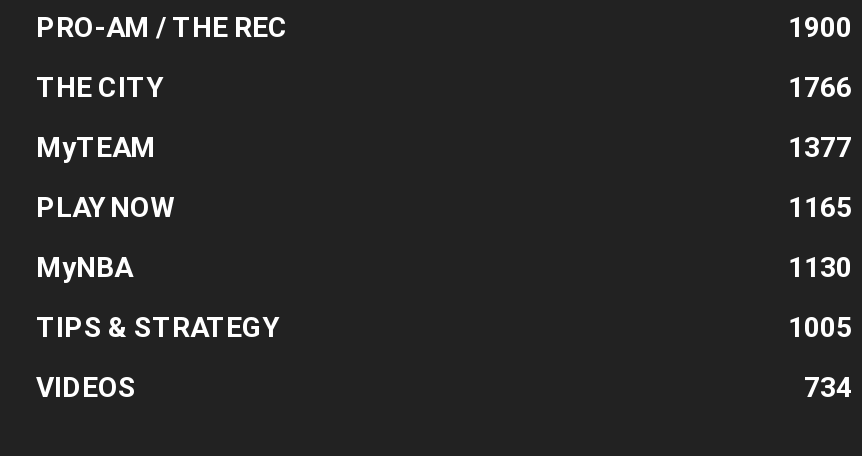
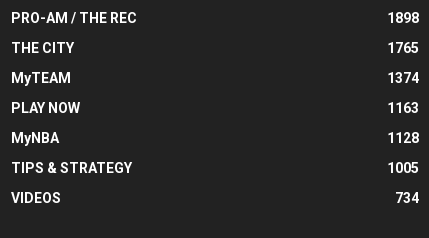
[788,10,852,42] 1900 -> [387,10,419,26] 1898
[788,70,852,102] 1766 -> [387,40,419,56] 1765
[788,130,852,162] 1377 -> [387,70,419,86] 1374
[788,190,852,222] 1165 -> [387,100,419,116] 1163
[788,250,852,282] 1130 -> [387,130,419,146] 1128

